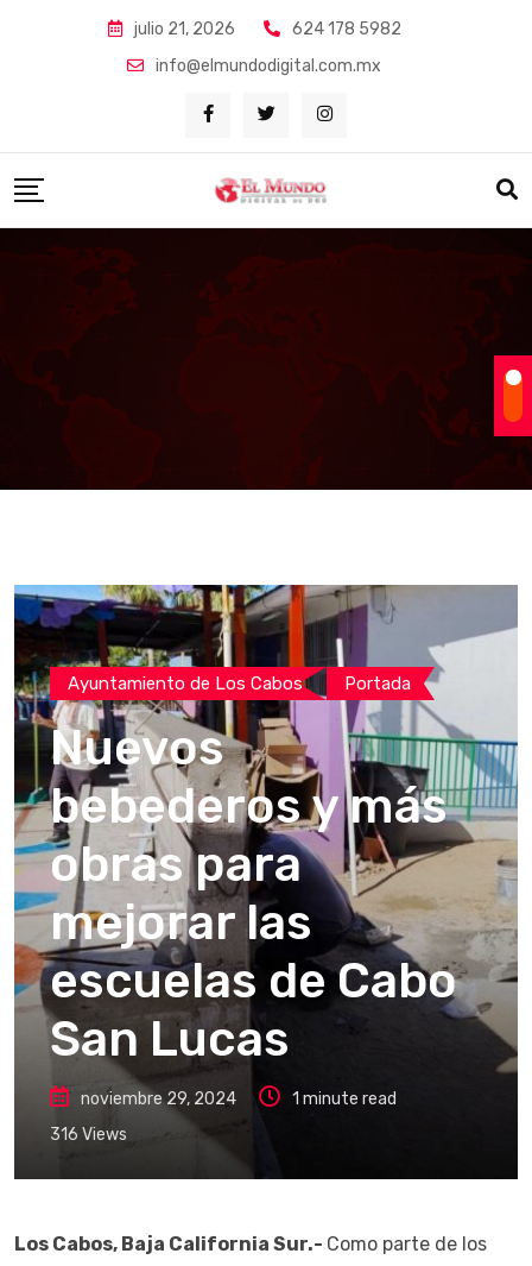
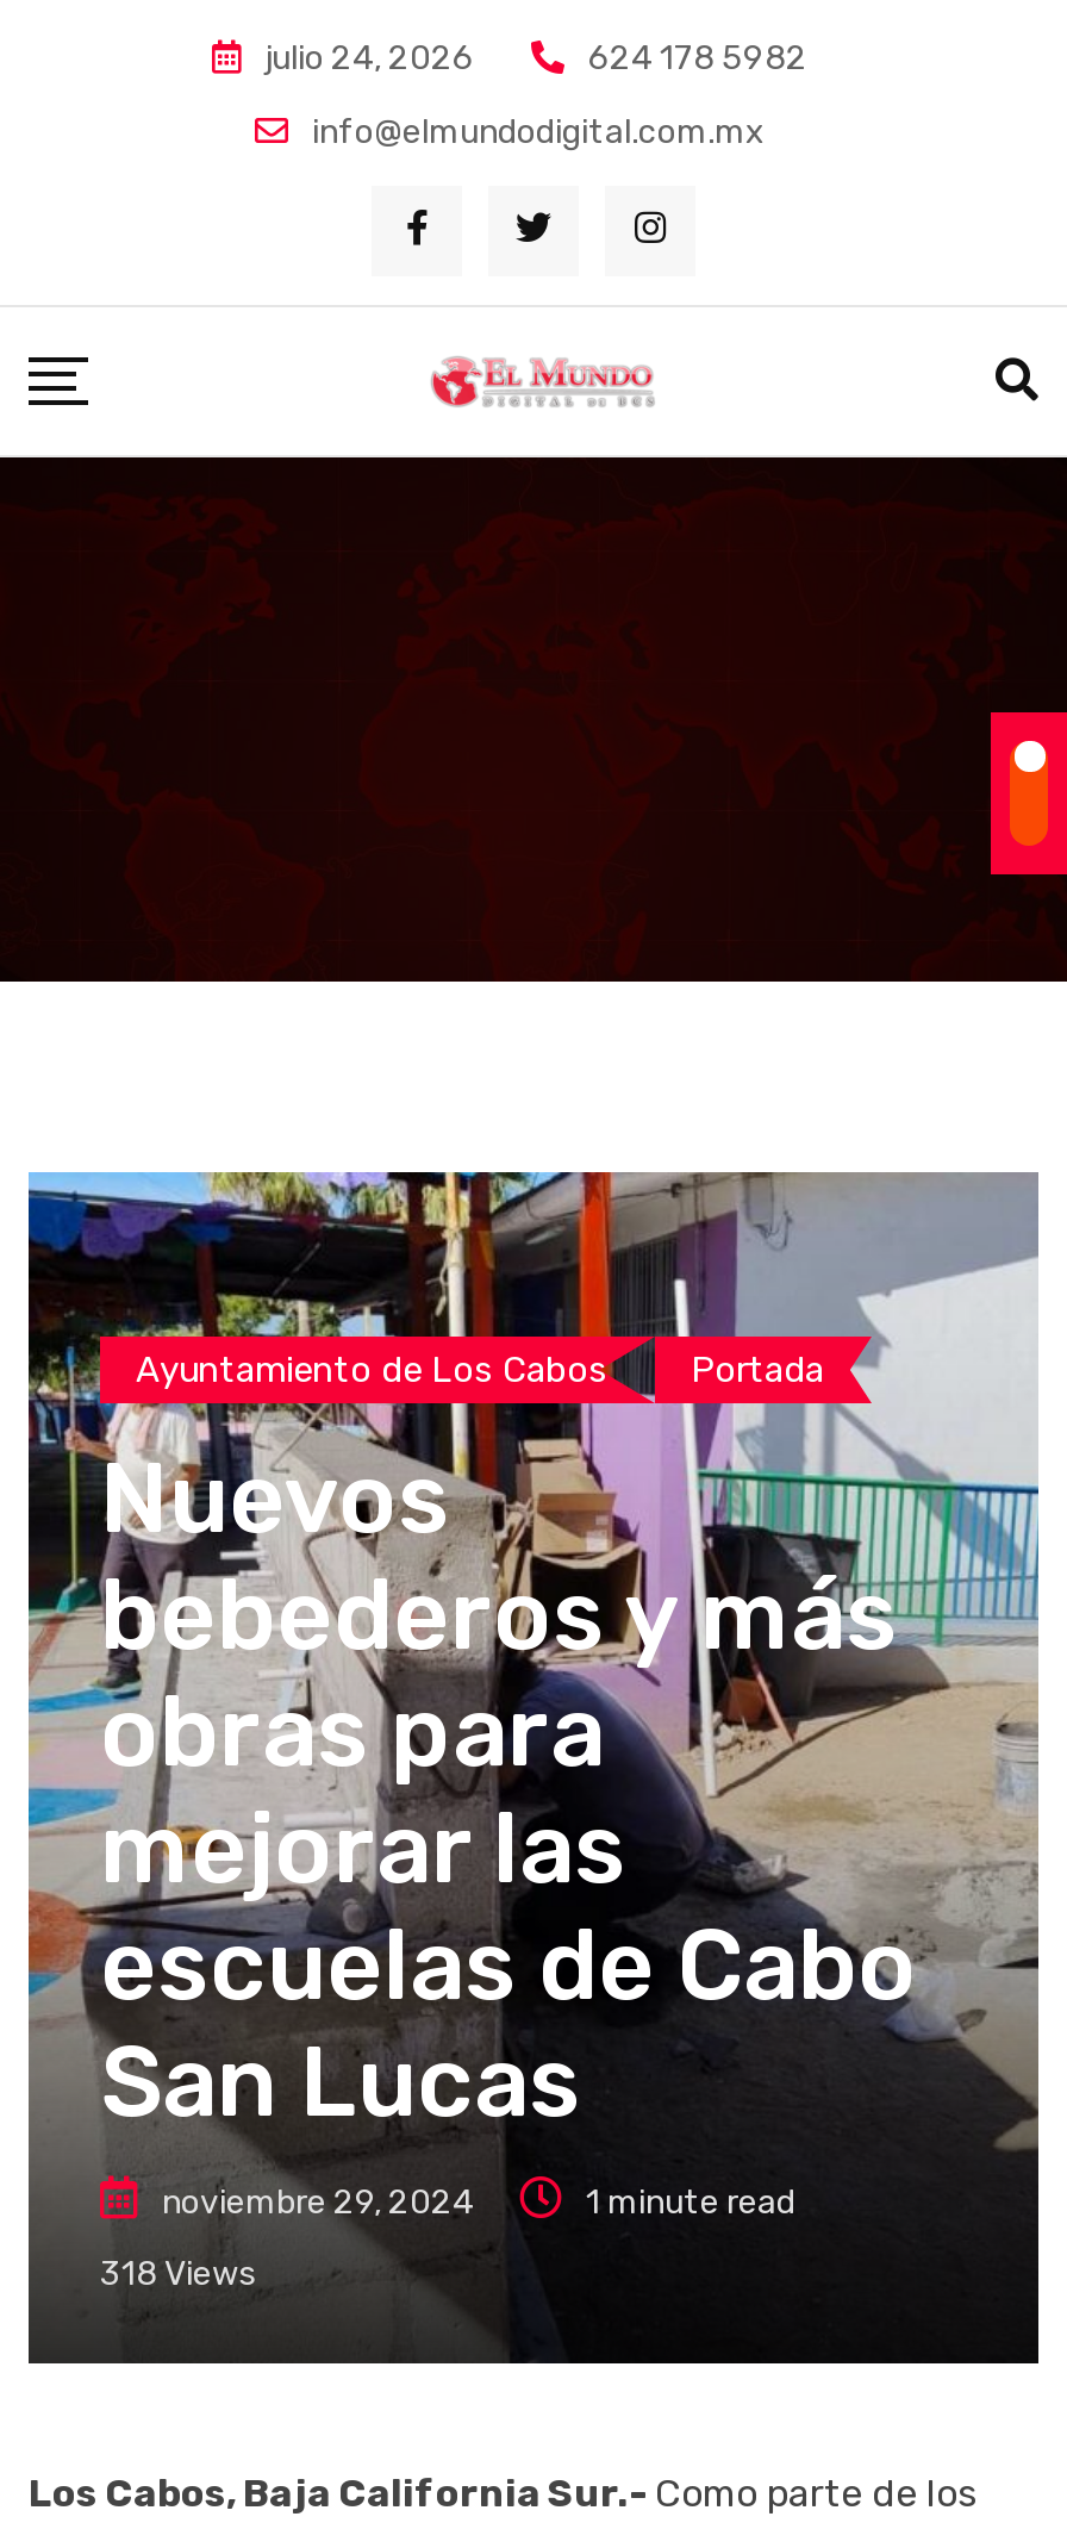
[134,19,235,39] julio 21, 2026 -> [264,38,474,79] julio 24, 2026
[50,1125,127,1145] 316 Views -> [100,2254,255,2294] 318 Views

